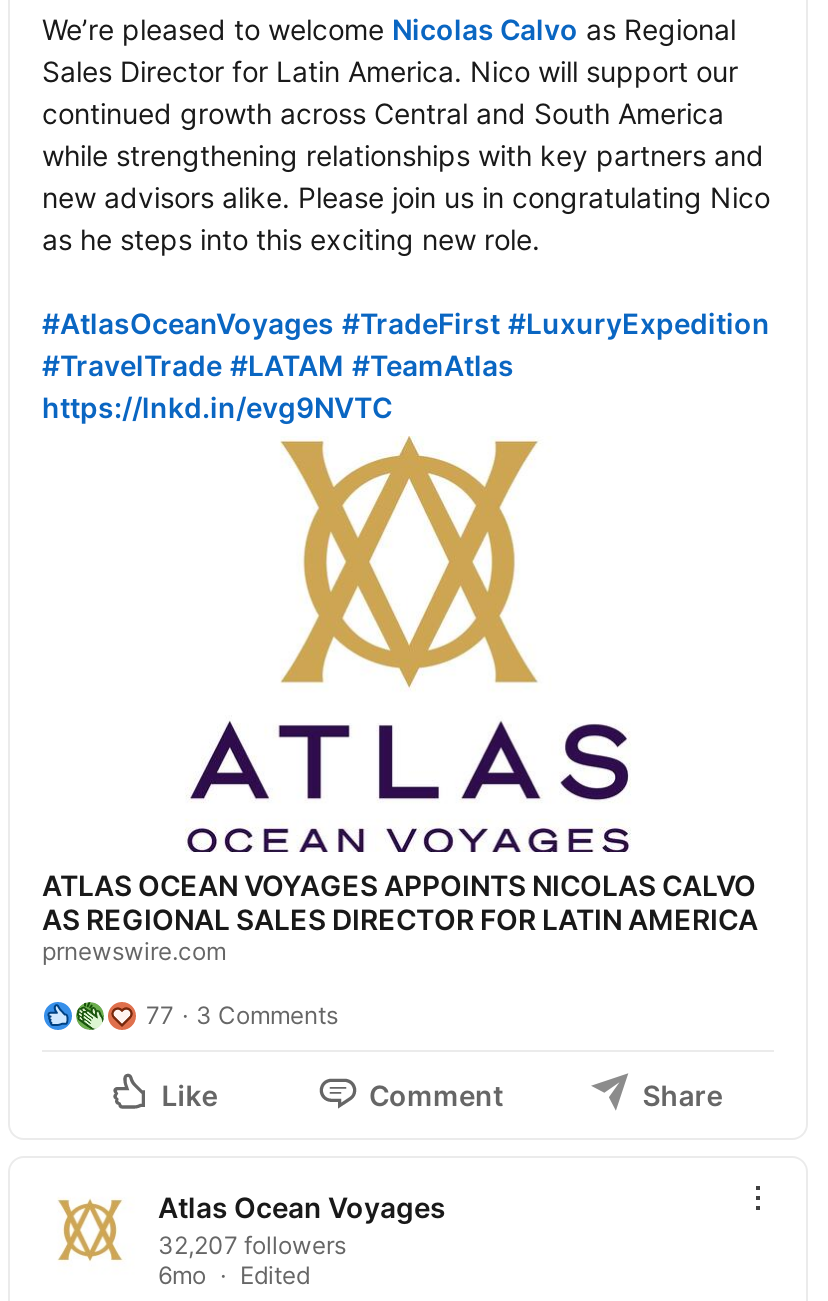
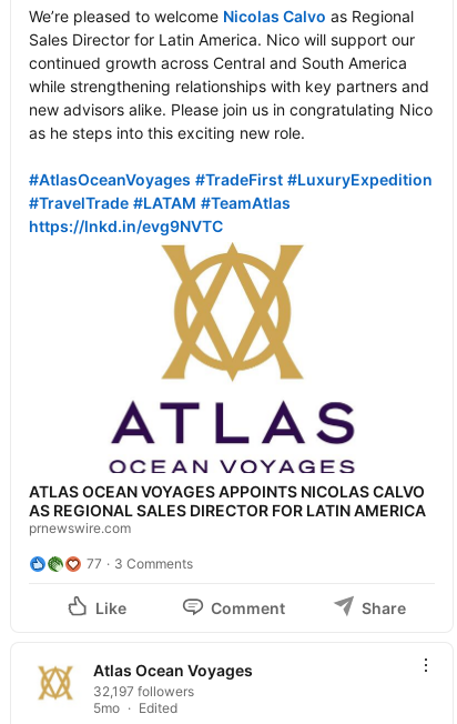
[158,1231,346,1291] 32,207 followers | 6mo -> [93,683,194,717] 32,197 followers | 5mo

